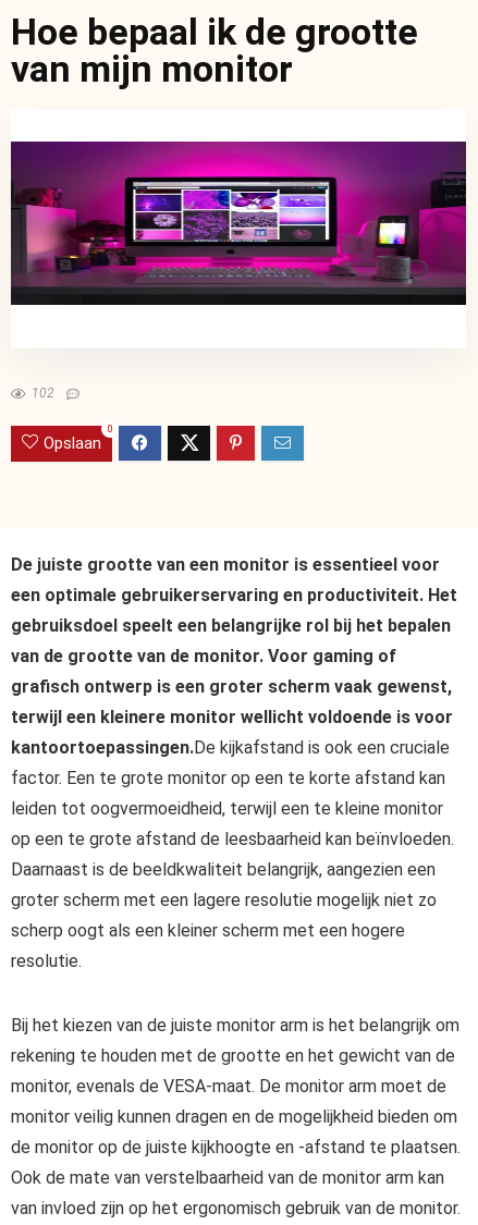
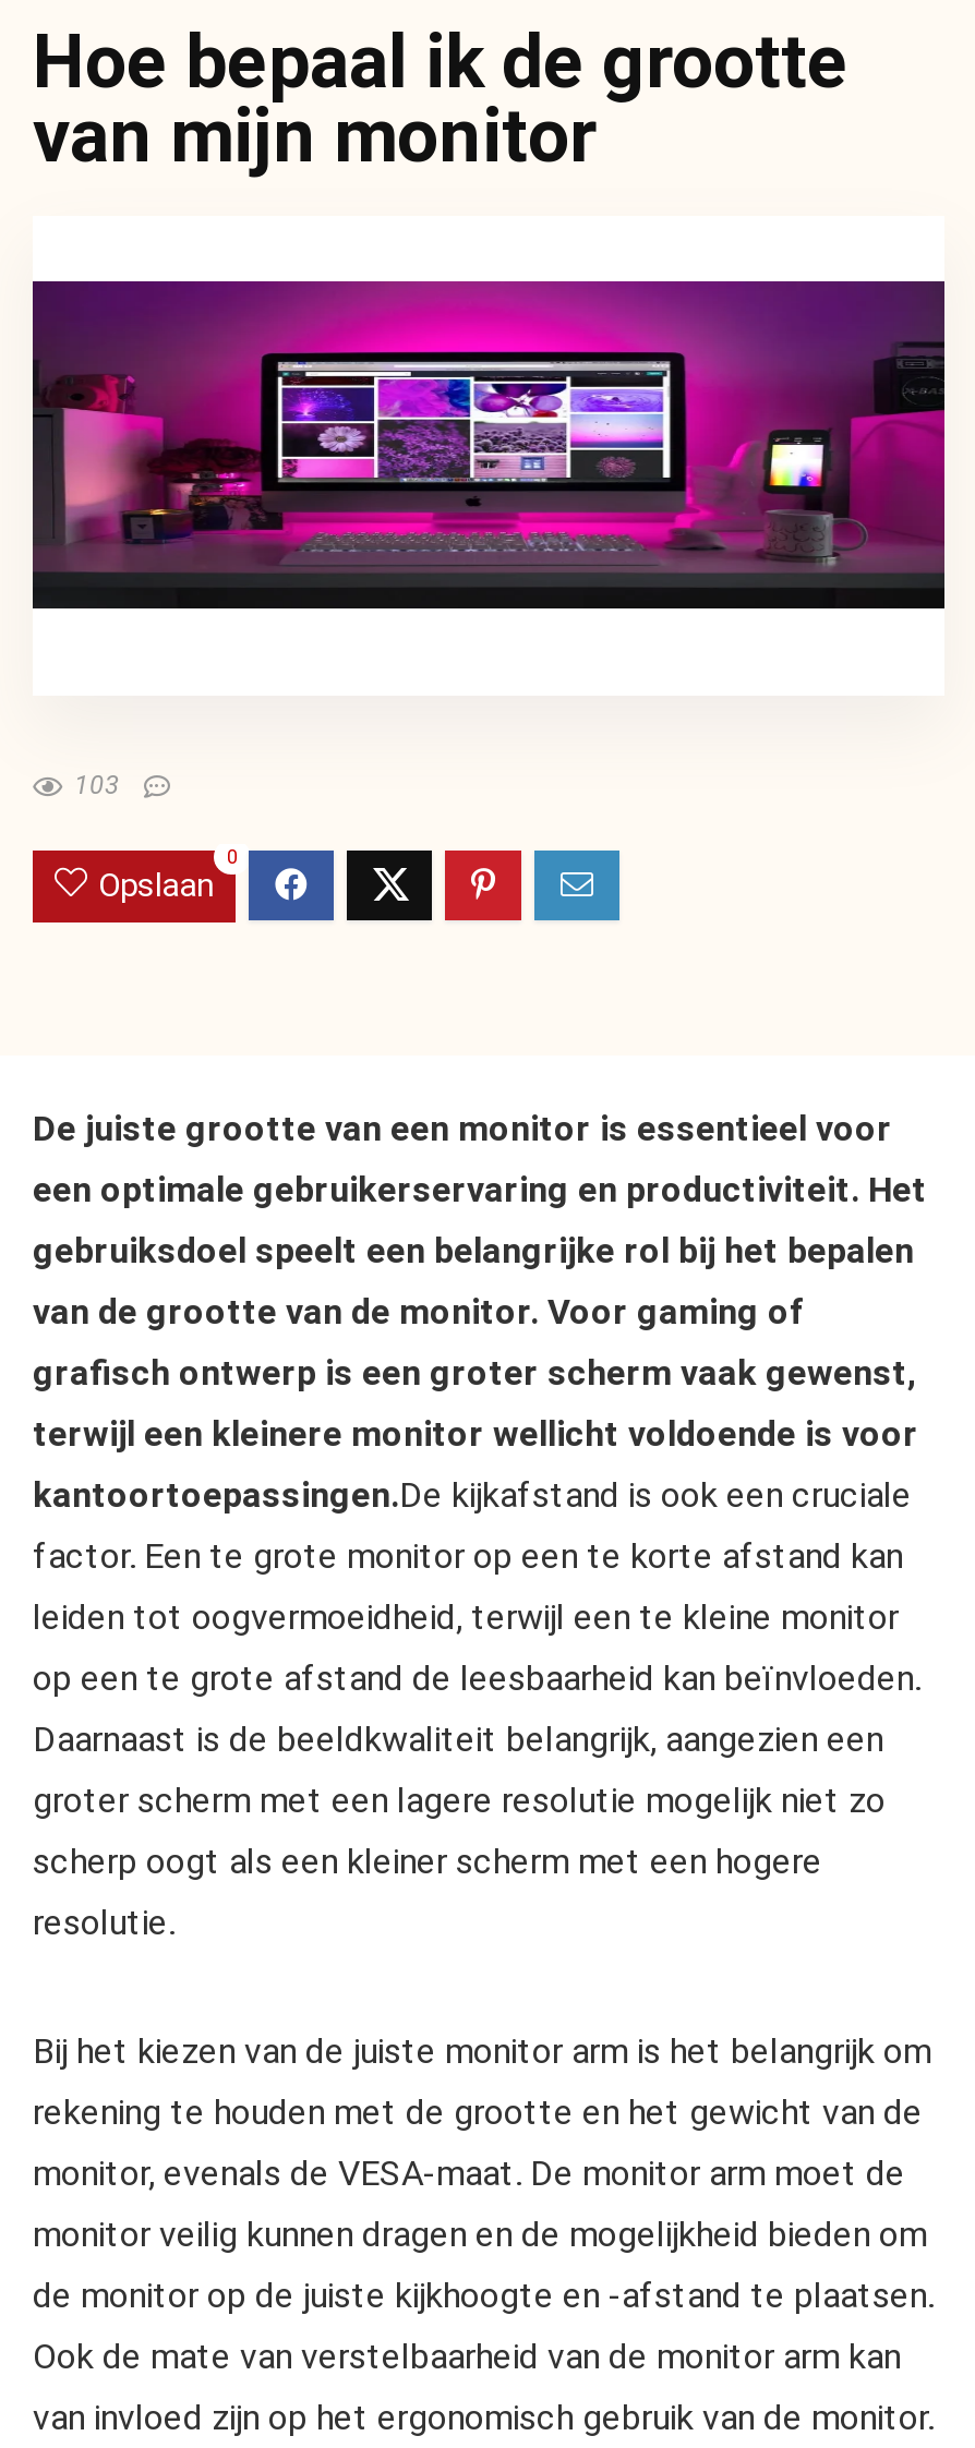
[32,385,54,401] 102 -> [74,770,120,800] 103

